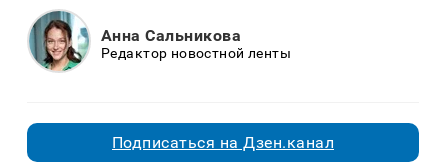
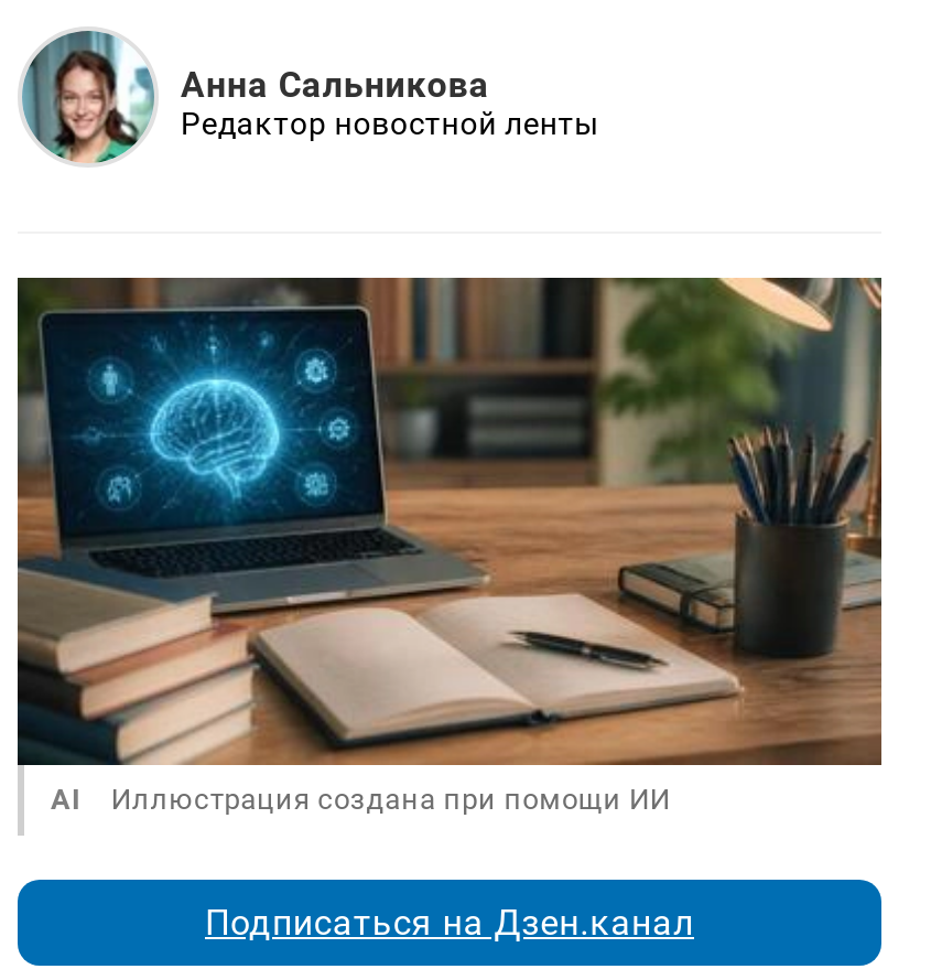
none -> [15,276,884,829] [image] | AI | Иллюстрация создана при помощи ИИ

